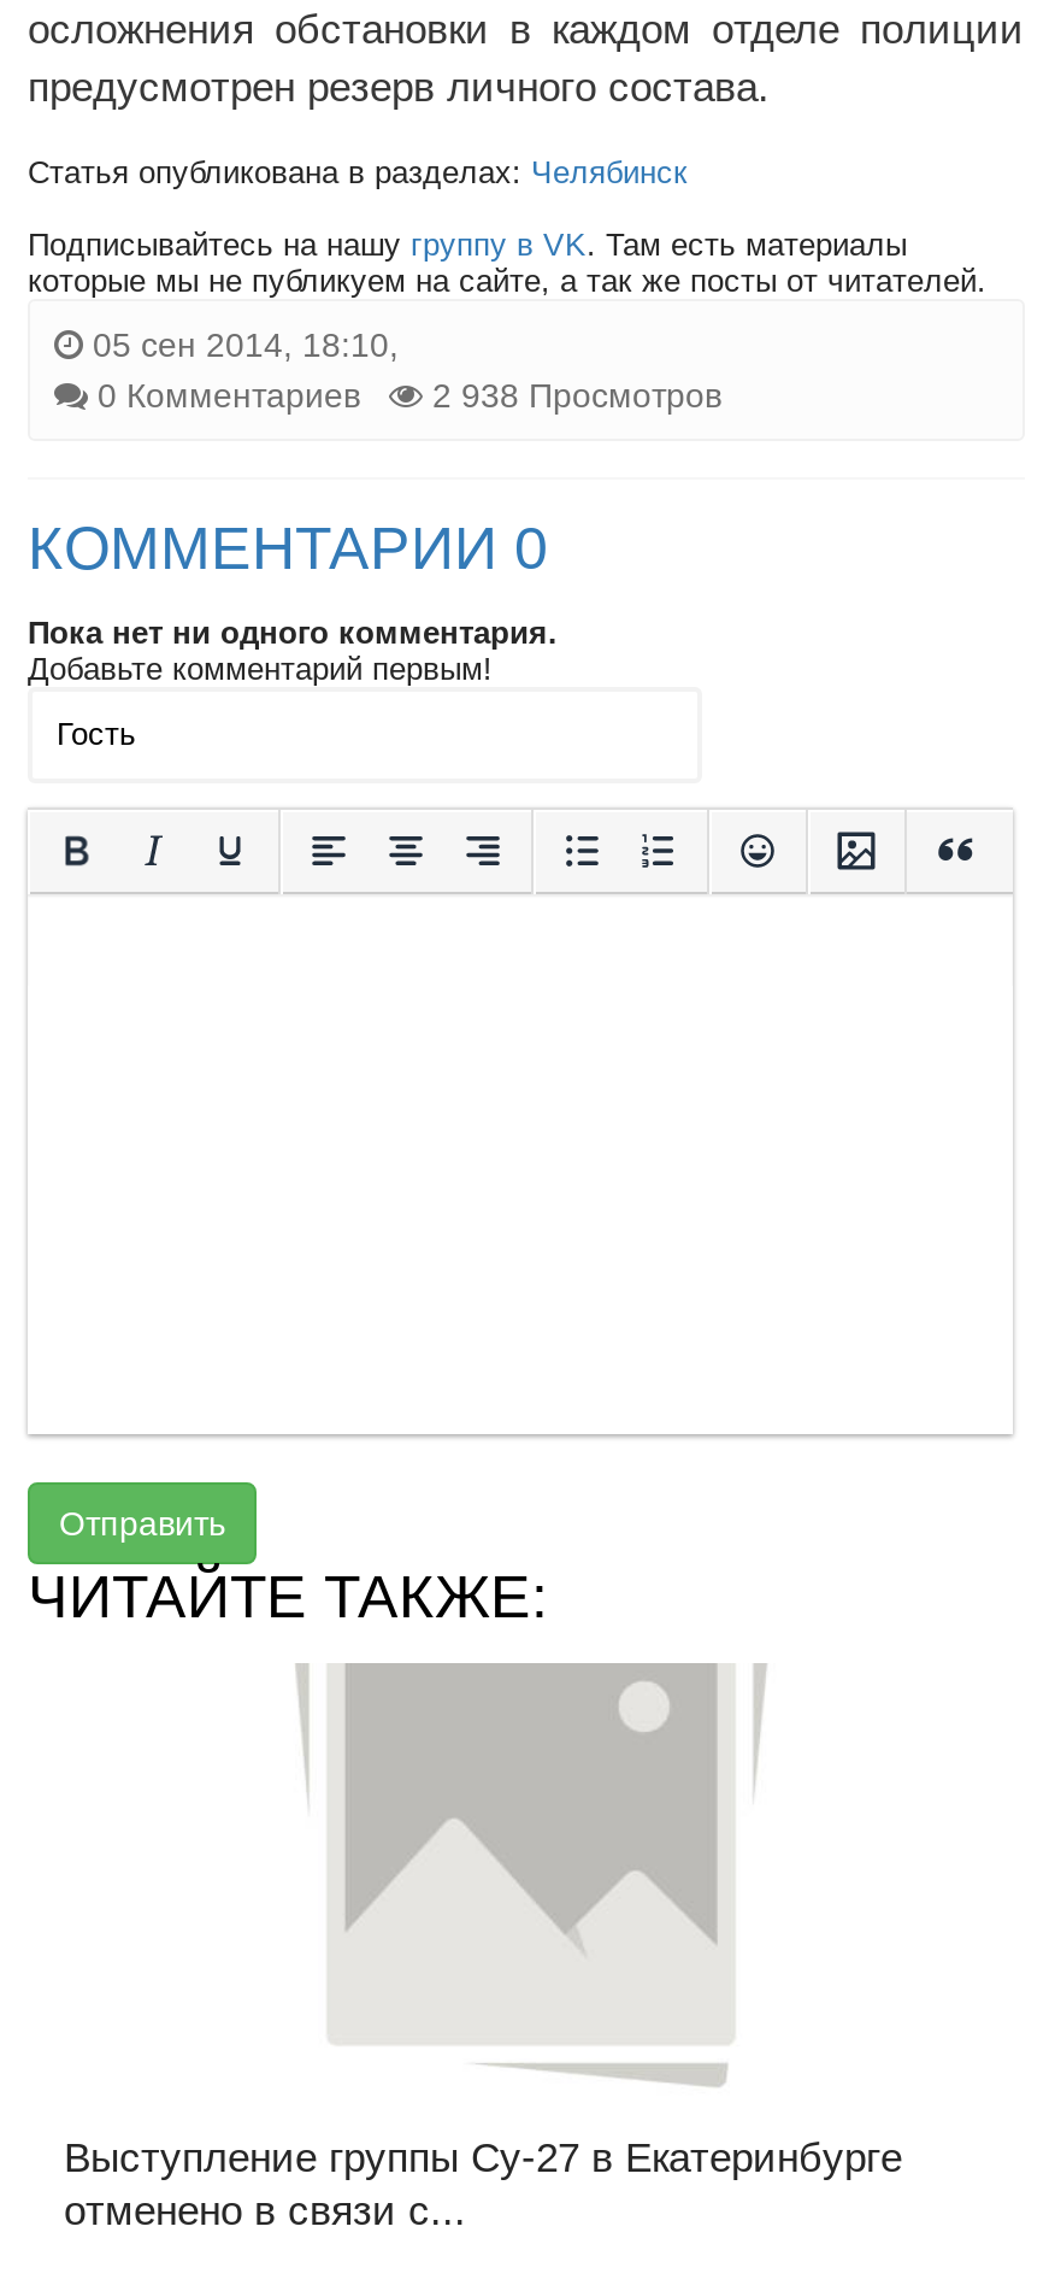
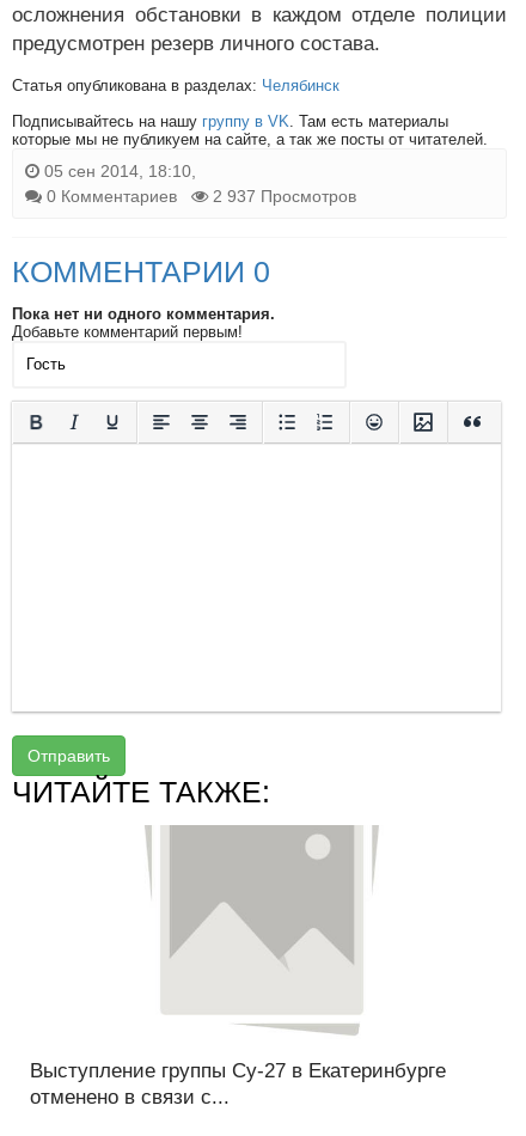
[98,375,721,414] 0 Комментариев 2 938 Просмотров -> [47,186,356,205] 0 Комментариев 2 937 Просмотров

